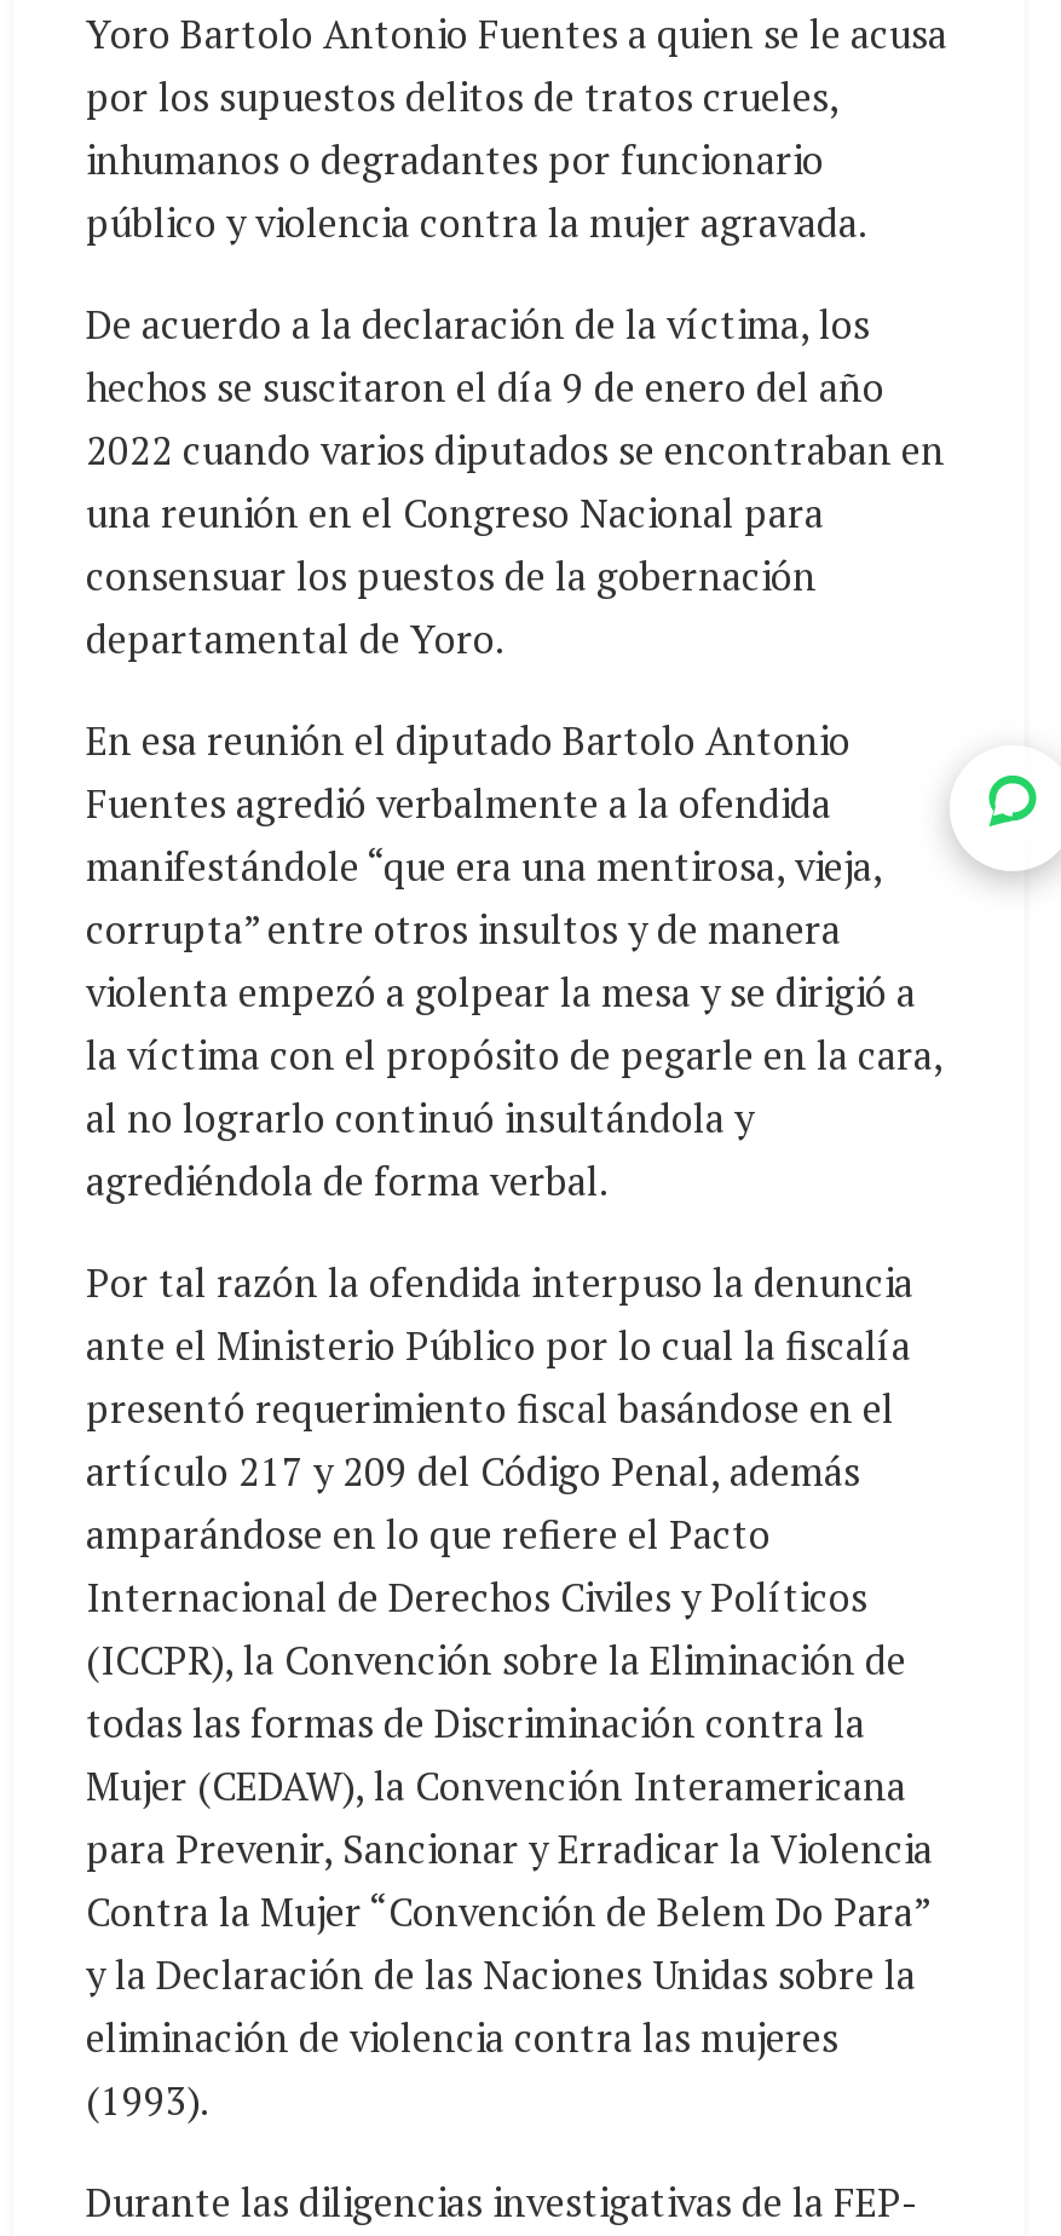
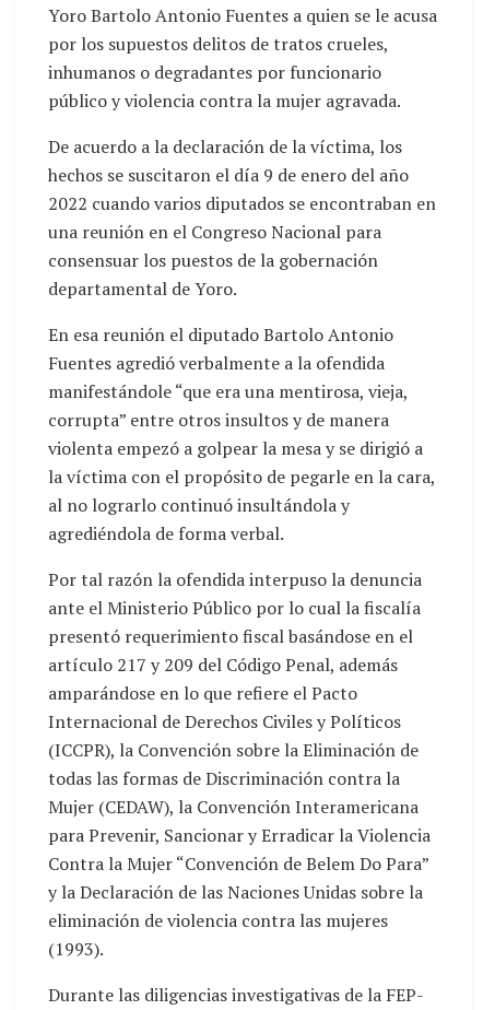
[938,770,1054,893] [image] -> none

